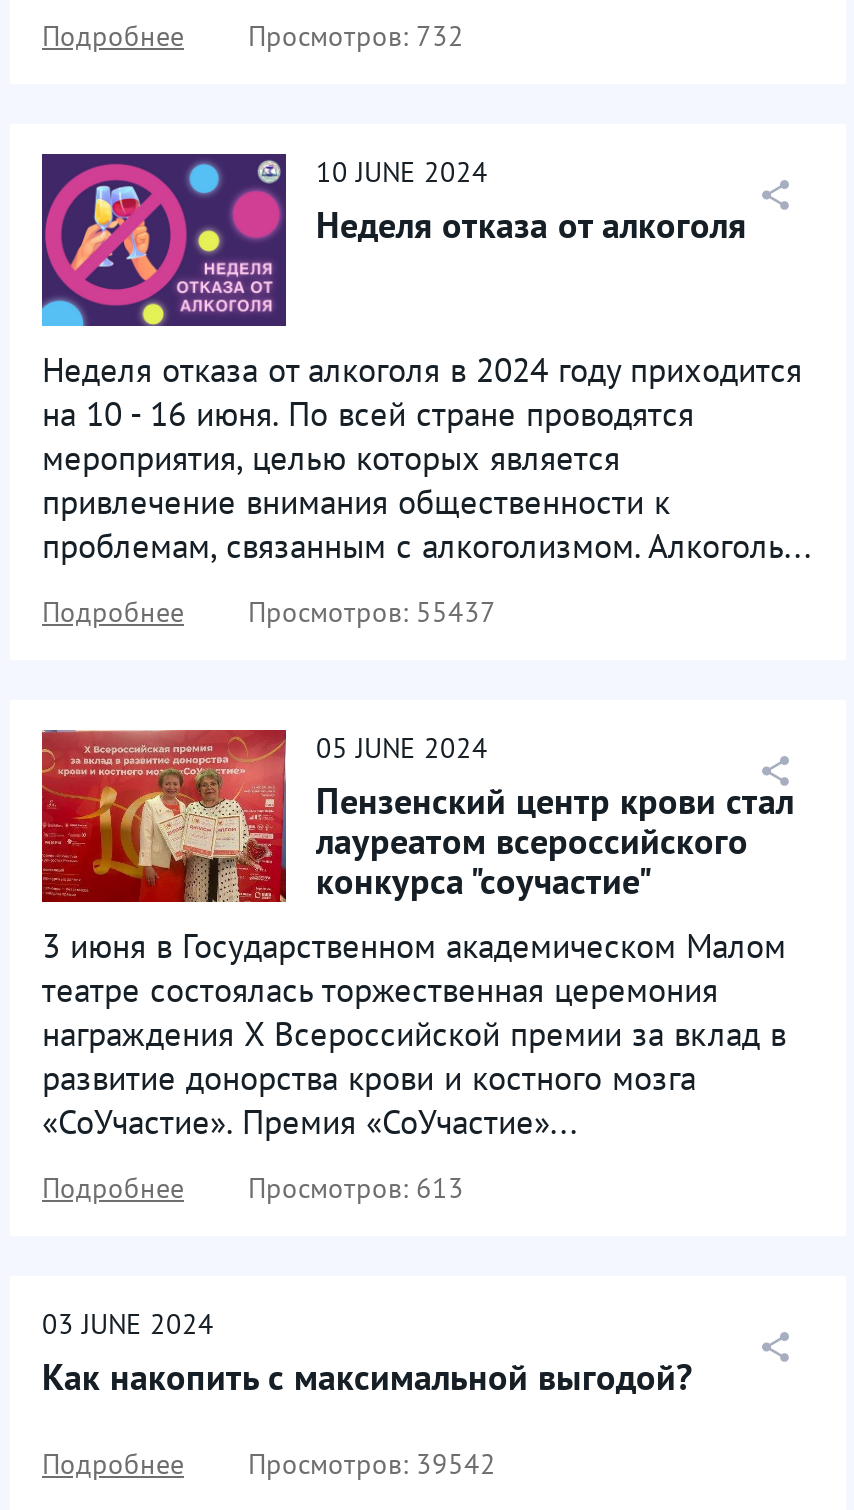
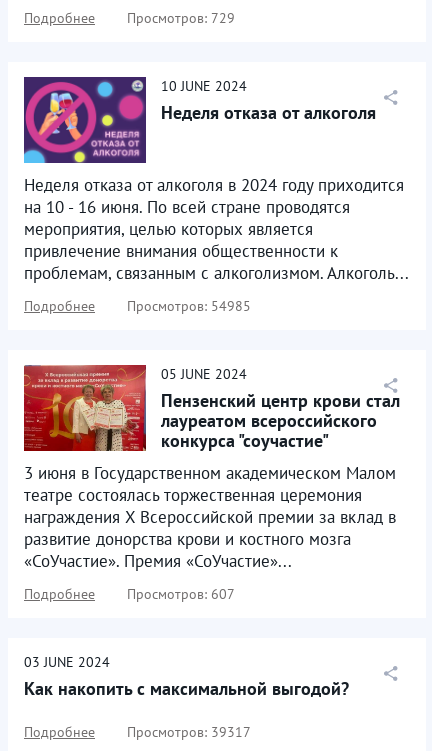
[42,17,464,53] Подробнее Просмотров: 732 -> [24,9,235,27] Подробнее Просмотров: 729
[42,593,496,629] Подробнее Просмотров: 55437 -> [24,297,251,315] Подробнее Просмотров: 54985
[42,1169,464,1205] Подробнее Просмотров: 613 -> [24,585,235,603] Подробнее Просмотров: 607
[42,1445,496,1481] Подробнее Просмотров: 39542 -> [24,723,251,741] Подробнее Просмотров: 39317

